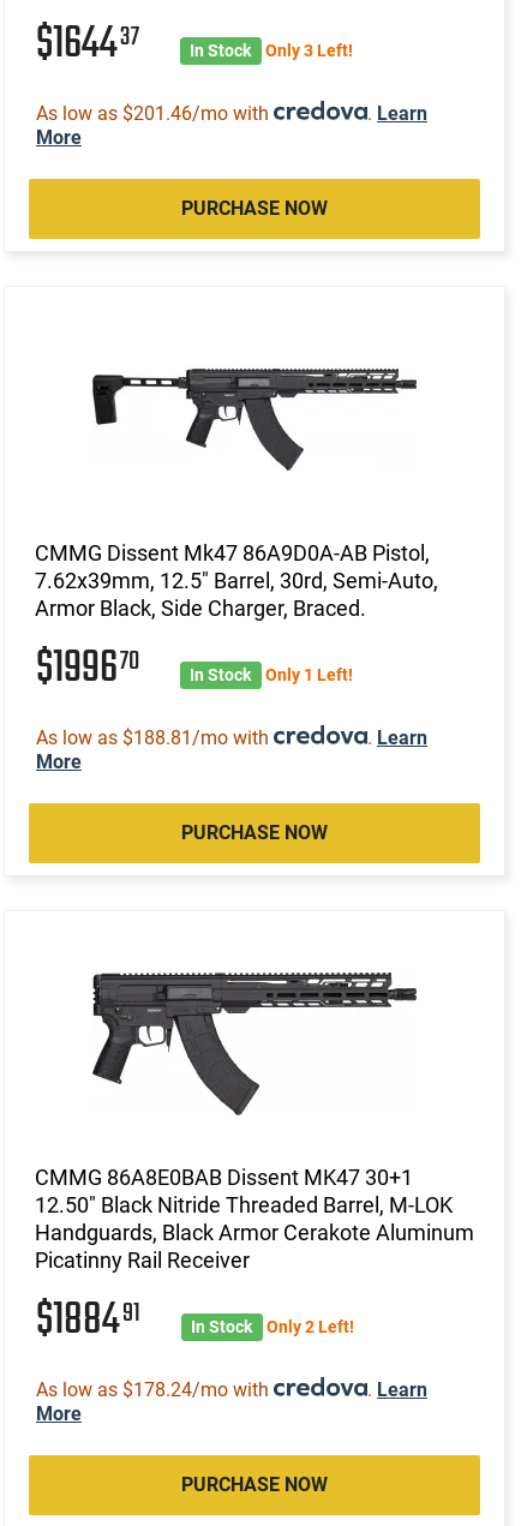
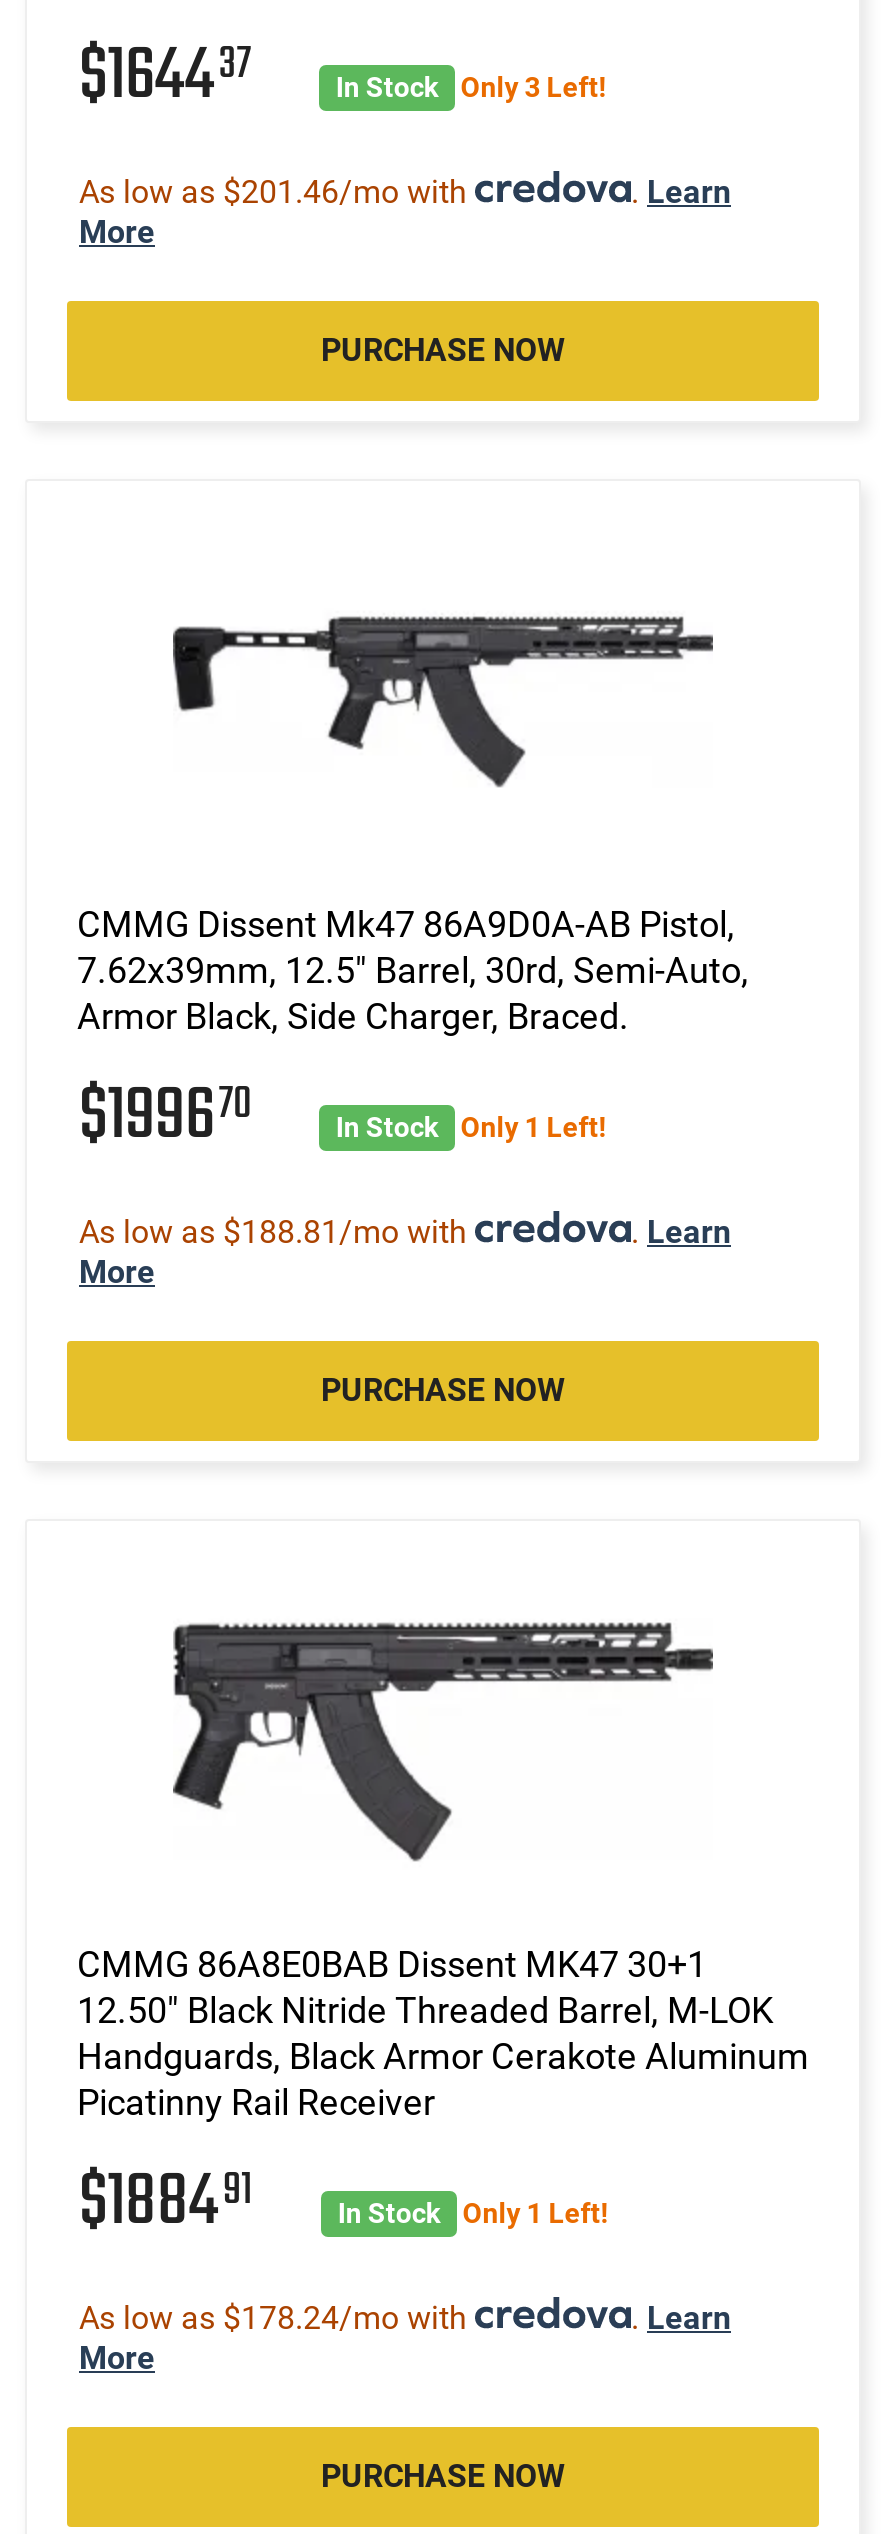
[191,1317,354,1336] In Stock Only 2 Left! -> [338,2197,609,2229] In Stock Only 1 Left!

